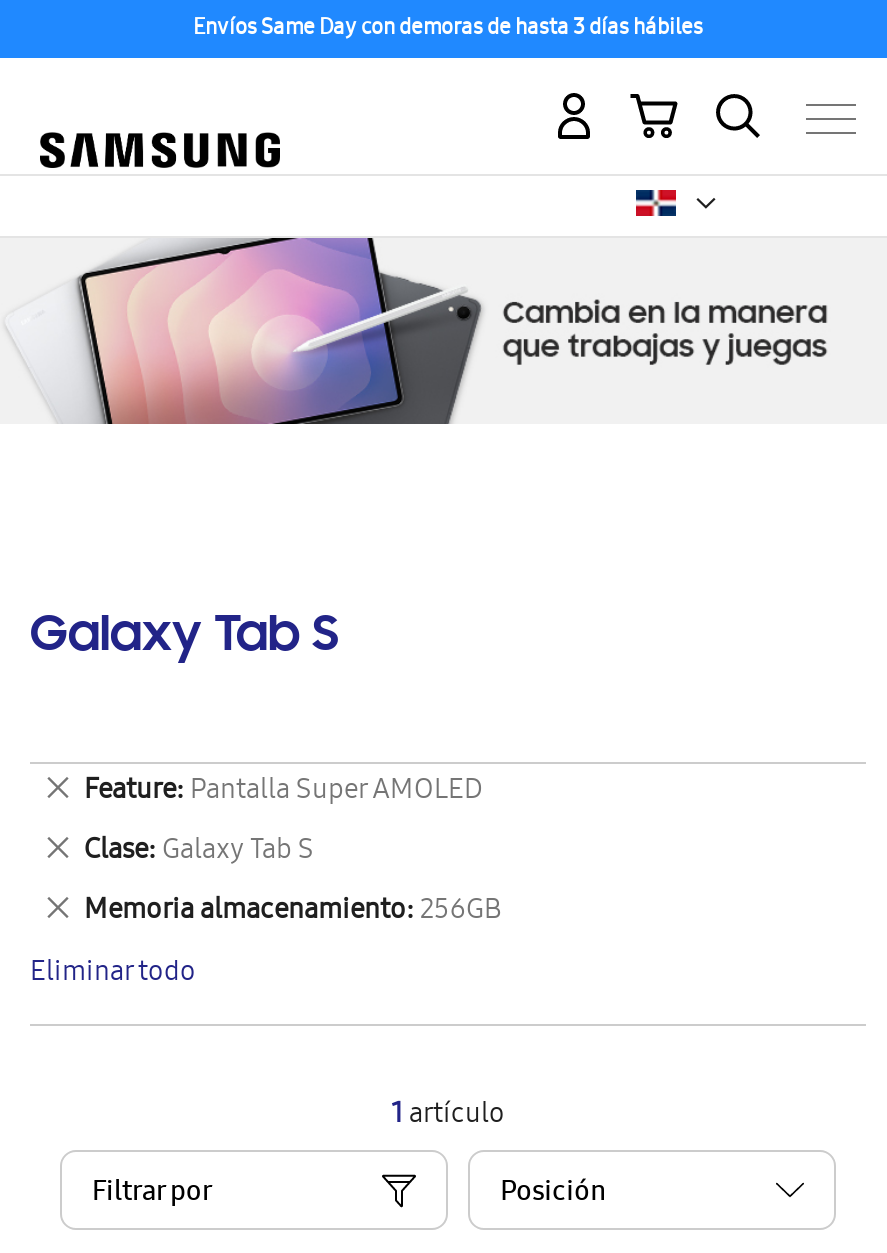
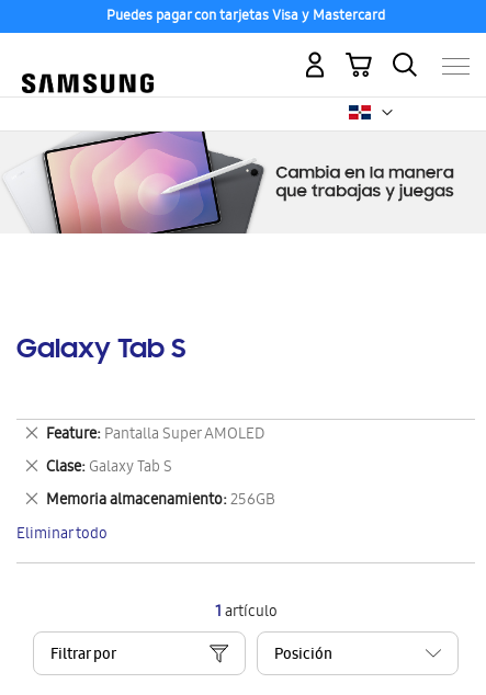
[193,12,703,48] Envíos Same Day con demoras de hasta 3 días hábiles -> [106,5,385,29] Puedes pagar con tarjetas Visa y Mastercard

